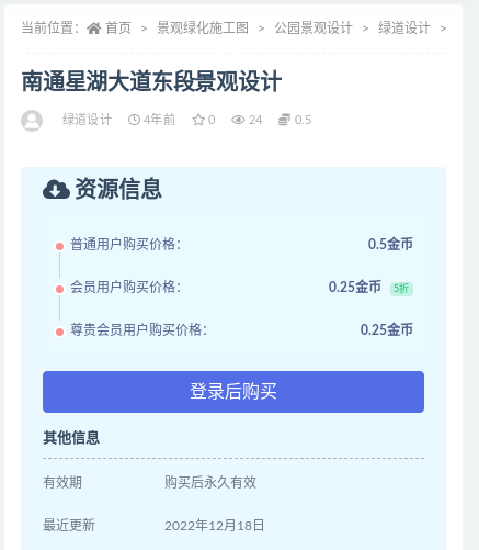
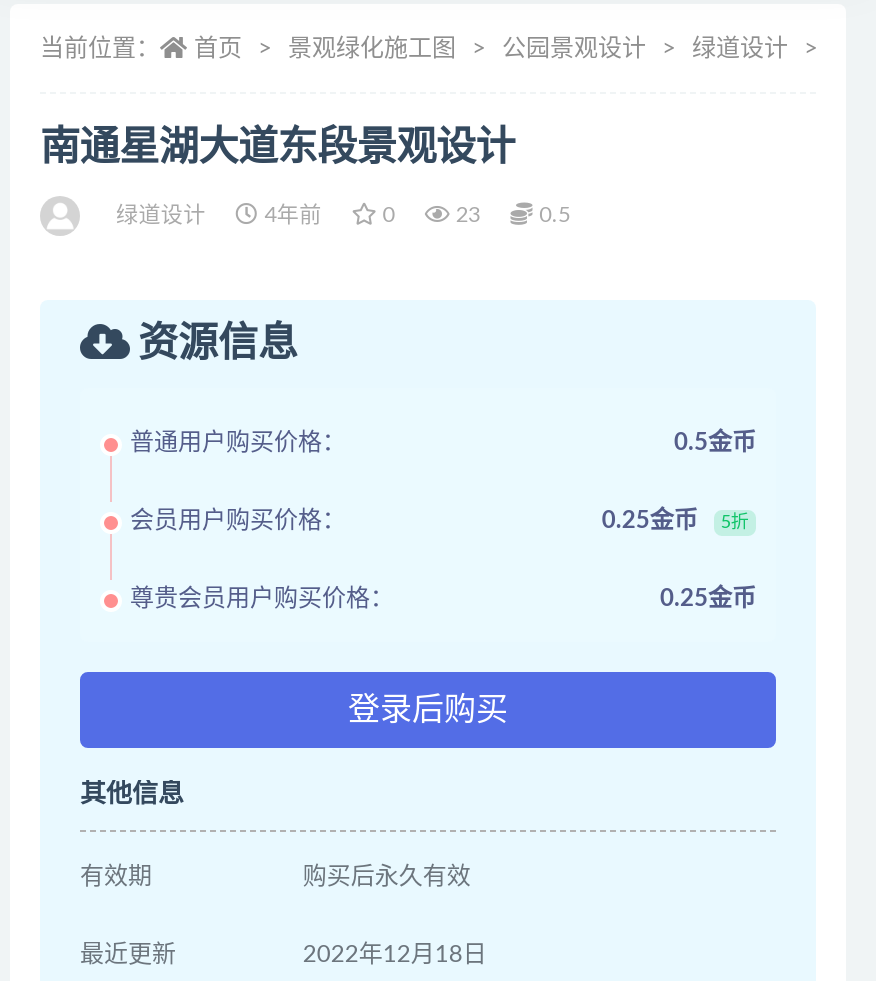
[245,114,262,126] 24 -> [449,204,480,226] 23

